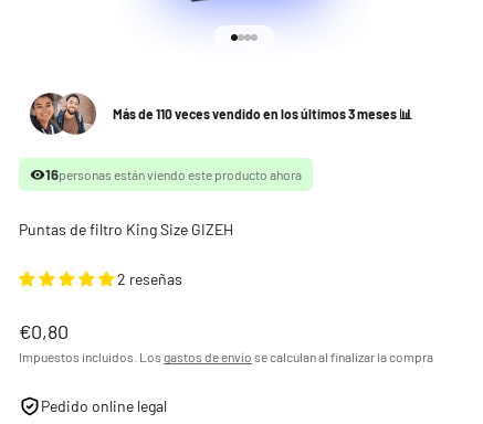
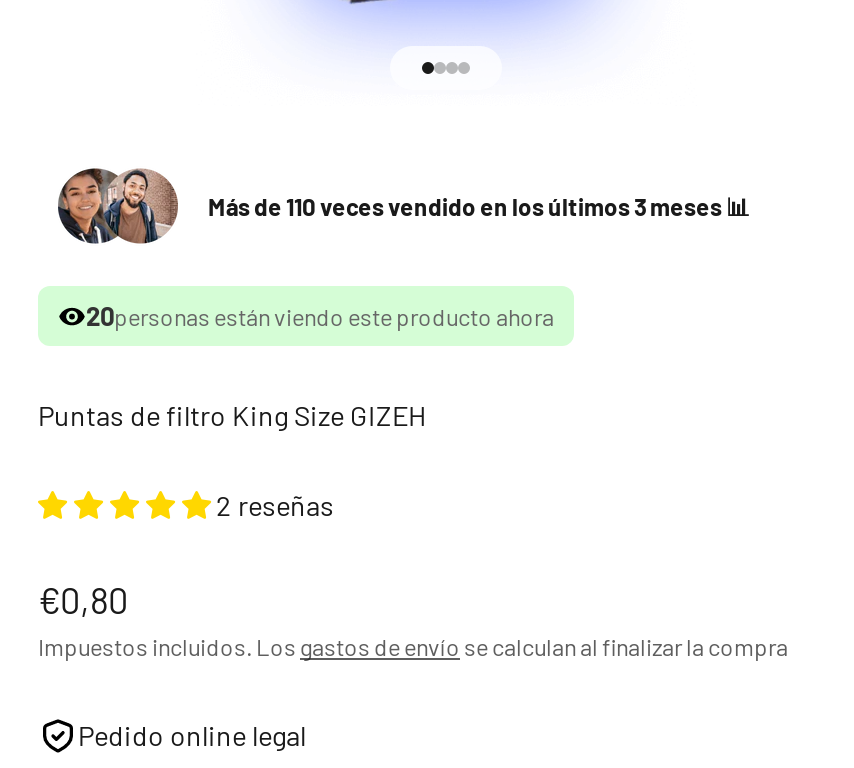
[45,165,302,183] 16personas están viendo este producto ahora -> [86,300,554,332] 20personas están viendo este producto ahora

